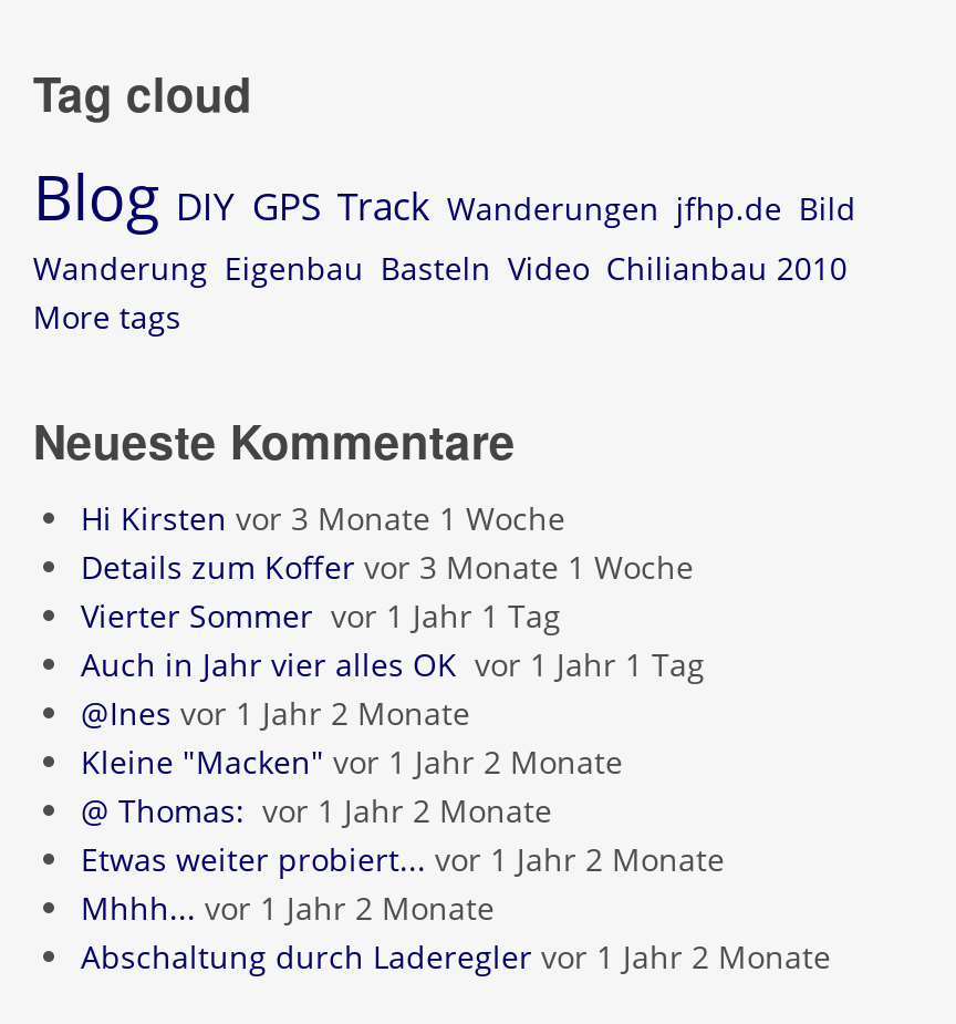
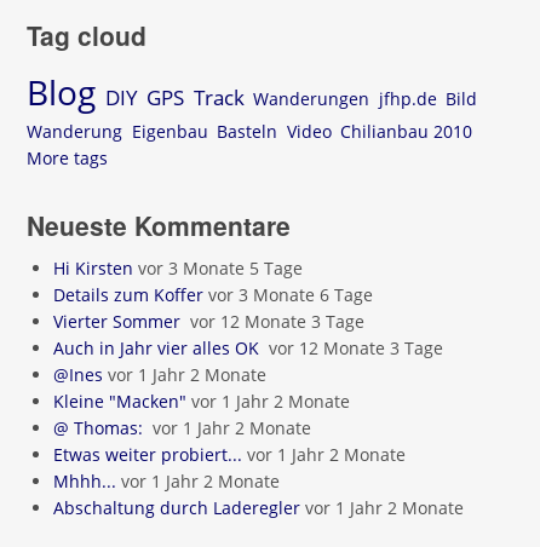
[81,496,565,538] Hi Kirsten vor 3 Monate 1 Woche -> [53,256,303,279] Hi Kirsten vor 3 Monate 5 Tage
[81,545,694,587] Details zum Koffer vor 3 Monate 1 Woche -> [53,283,373,306] Details zum Koffer vor 3 Monate 6 Tage
[81,594,561,636] Vierter Sommer vor 1 Jahr 1 Tag -> [53,309,364,332] Vierter Sommer vor 12 Monate 3 Tage
[81,643,705,685] Auch in Jahr vier alles OK vor 1 Jahr 1 Tag -> [53,336,443,359] Auch in Jahr vier alles OK vor 12 Monate 3 Tage

